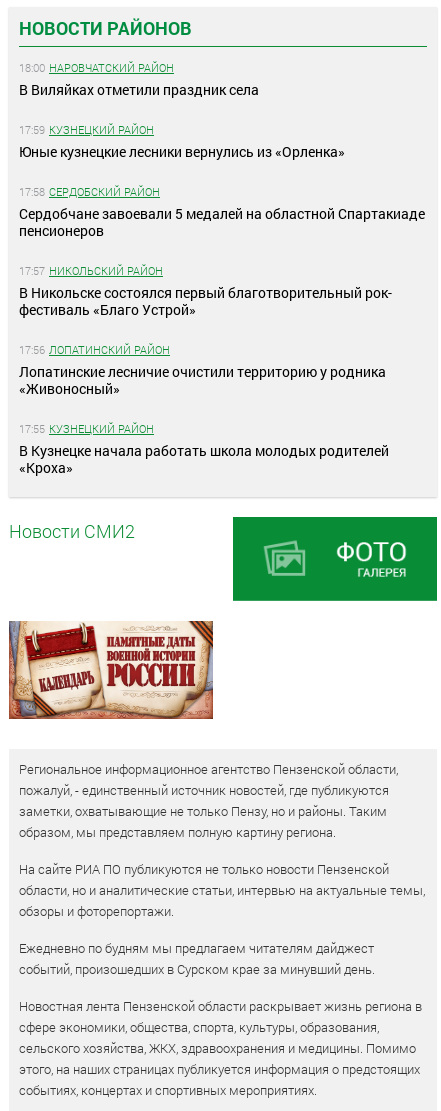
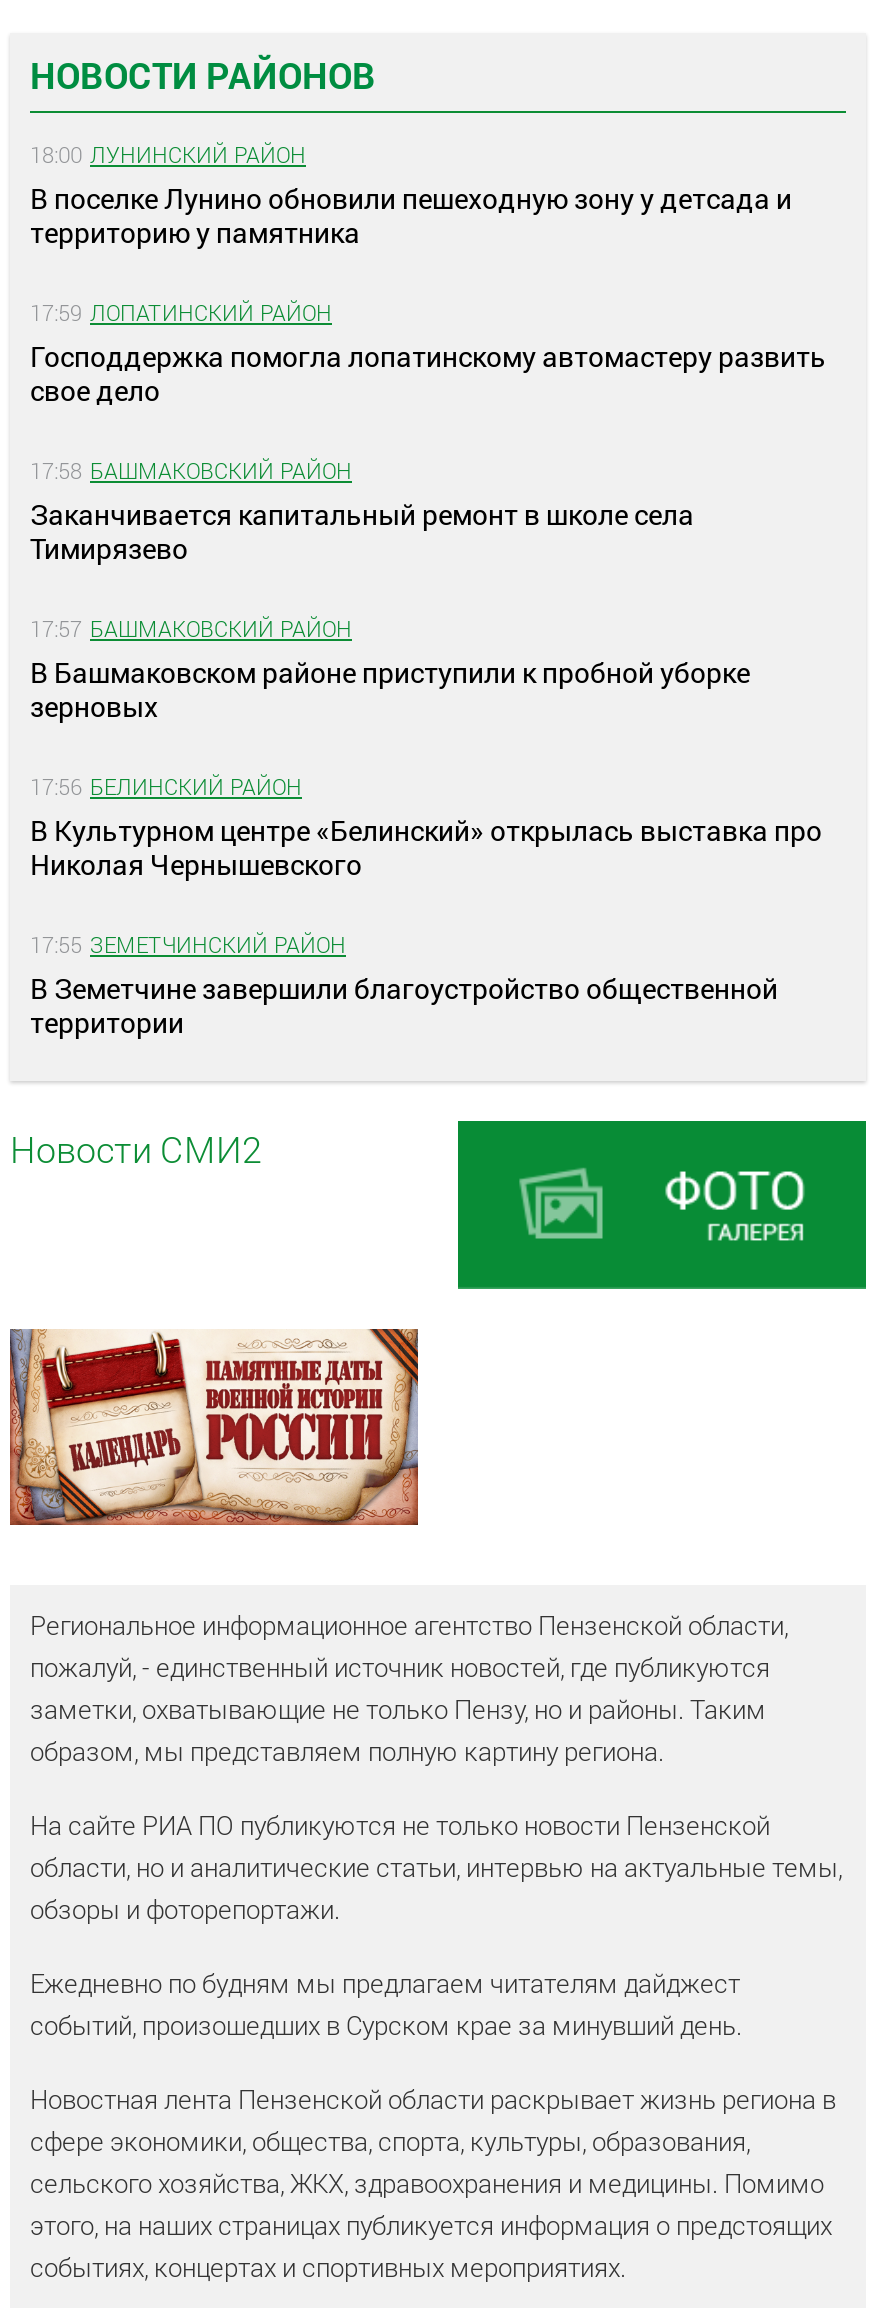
[19,60,259,99] 18:00 НАРОВЧАТСКИЙ РАЙОН | В Виляйках отметили праздник села -> [30,139,792,251] 18:00 ЛУНИНСКИЙ РАЙОН | В поселке Лунино обновили пешеходную зону у детсада и | территорию у памятника
[19,122,345,161] 17:59 КУЗНЕЦКИЙ РАЙОН | Юные кузнецкие лесники вернулись из «Орленка» -> [30,297,826,409] 17:59 ЛОПАТИНСКИЙ РАЙОН | Господдержка помогла лопатинскому автомастеру развить | свое дело
[19,184,425,240] 17:58 СЕРДОБСКИЙ РАЙОН | Сердобчане завоевали 5 медалей на областной Спартакиаде | пенсионеров -> [30,455,694,567] 17:58 БАШМАКОВСКИЙ РАЙОН | Заканчивается капитальный ремонт в школе села | Тимирязево
[19,263,392,319] 17:57 НИКОЛЬСКИЙ РАЙОН | В Никольске состоялся первый благотворительный рок- | фестиваль «Благо Устрой» -> [30,613,750,725] 17:57 БАШМАКОВСКИЙ РАЙОН | В Башмаковском районе приступили к пробной уборке | зерновых
[19,342,386,398] 17:56 ЛОПАТИНСКИЙ РАЙОН | Лопатинские лесничие очистили территорию у родника | «Живоносный» -> [30,771,822,883] 17:56 БЕЛИНСКИЙ РАЙОН | В Культурном центре «Белинский» открылась выставка про | Николая Чернышевского
[19,421,389,477] 17:55 КУЗНЕЦКИЙ РАЙОН | В Кузнецке начала работать школа молодых родителей | «Кроха» -> [30,929,778,1041] 17:55 ЗЕМЕТЧИНСКИЙ РАЙОН | В Земетчине завершили благоустройство общественной | территории

